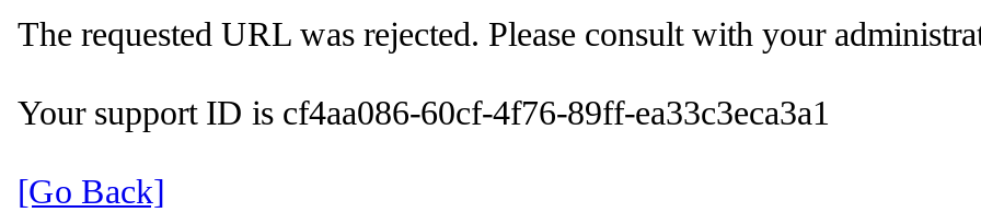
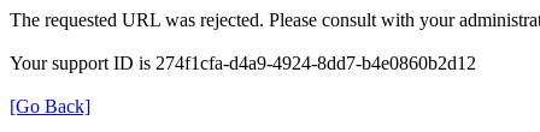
[18,94,830,131] Your support ID is cf4aa086-60cf-4f76-89ff-ea33c3eca3a1 -> [10,53,476,73] Your support ID is 274f1cfa-d4a9-4924-8dd7-b4e0860b2d12

